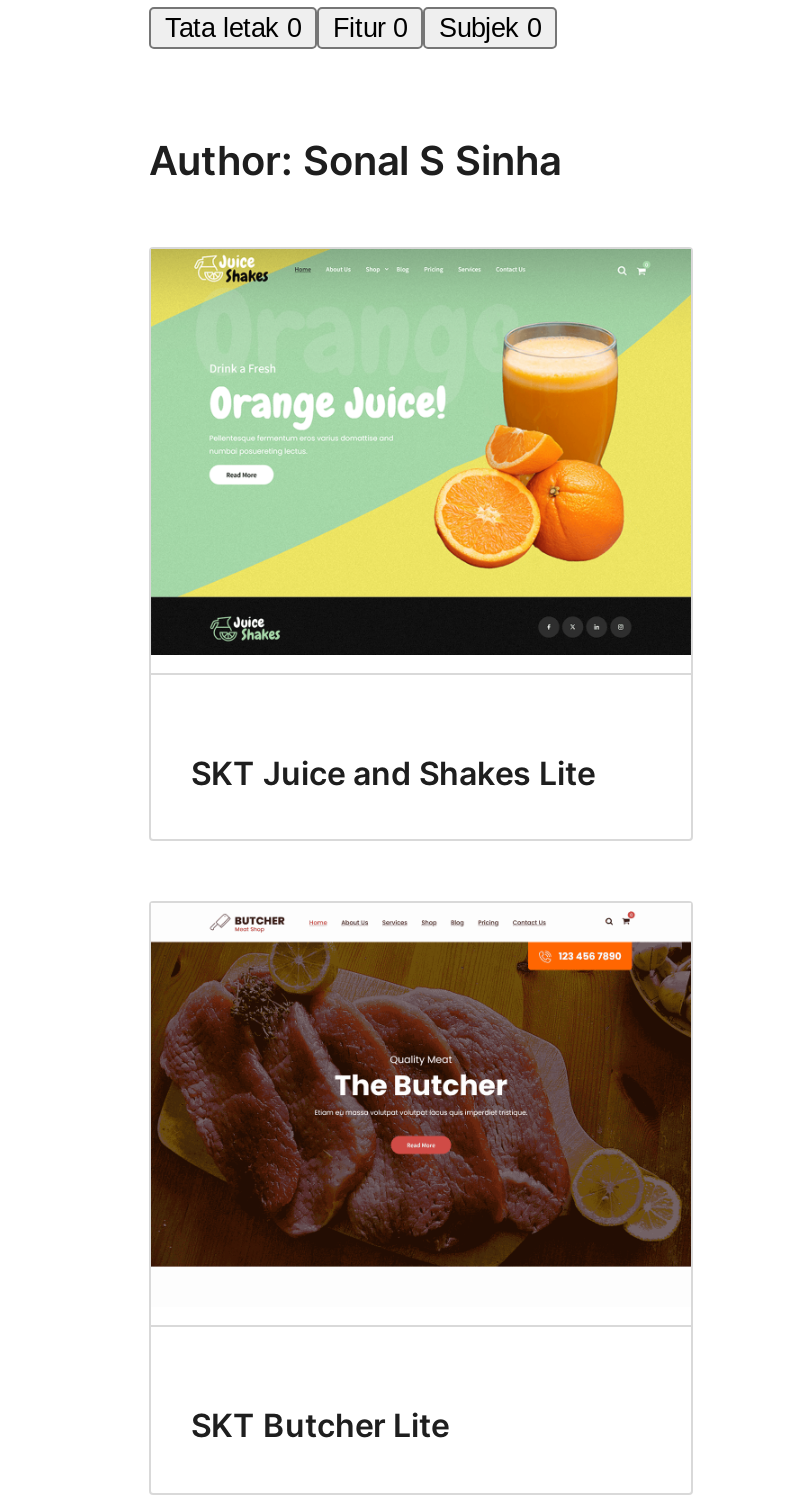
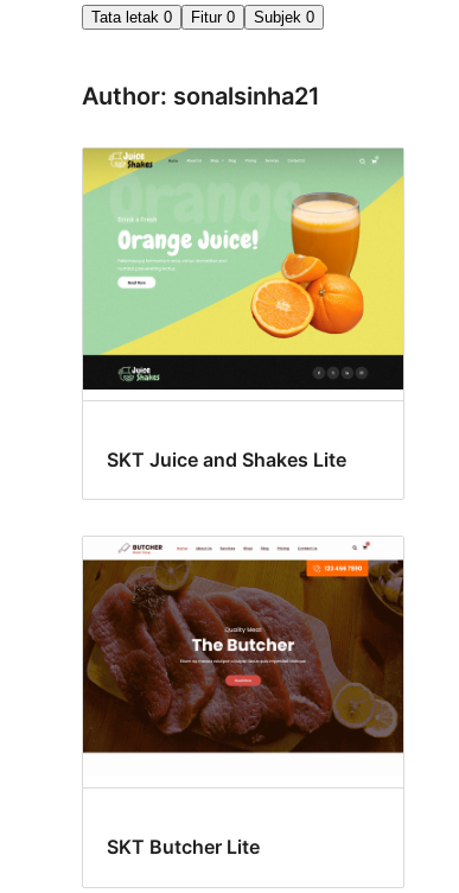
[149,137,561,185] Author: Sonal S Sinha -> [82,82,320,110] Author: sonalsinha21

